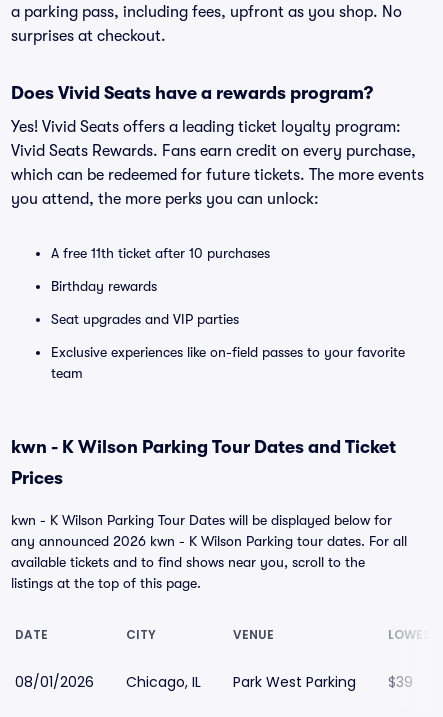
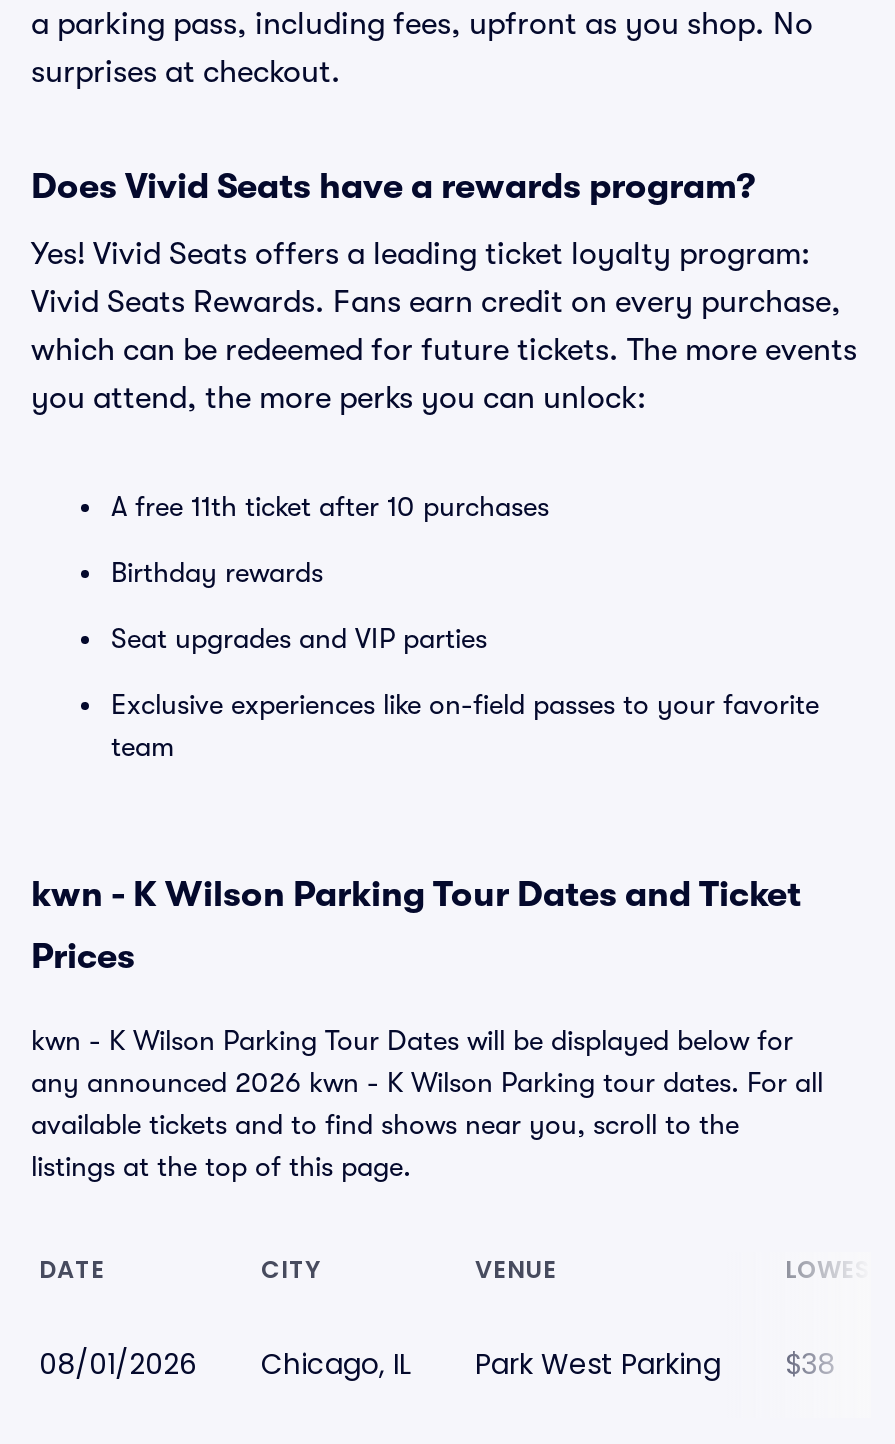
[15,672,413,692] 08/01/2026 Chicago, IL Park West Parking $39 -> [39,1344,835,1384] 08/01/2026 Chicago, IL Park West Parking $38

